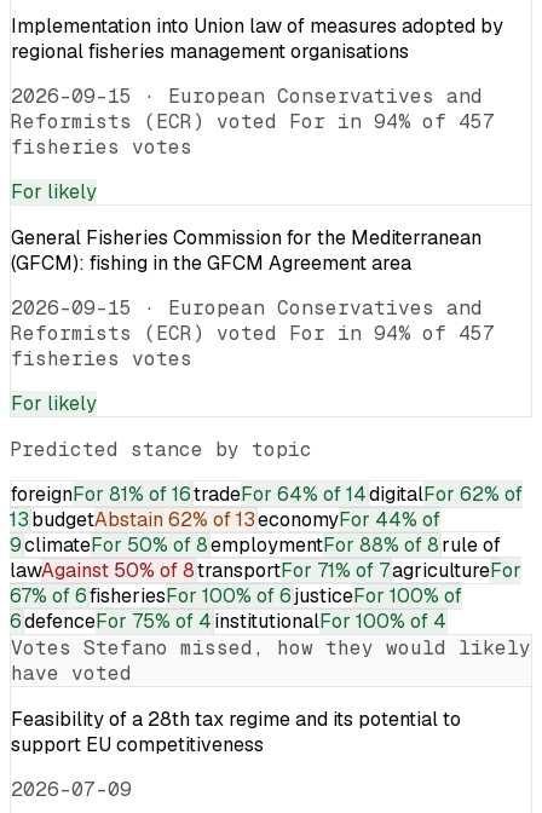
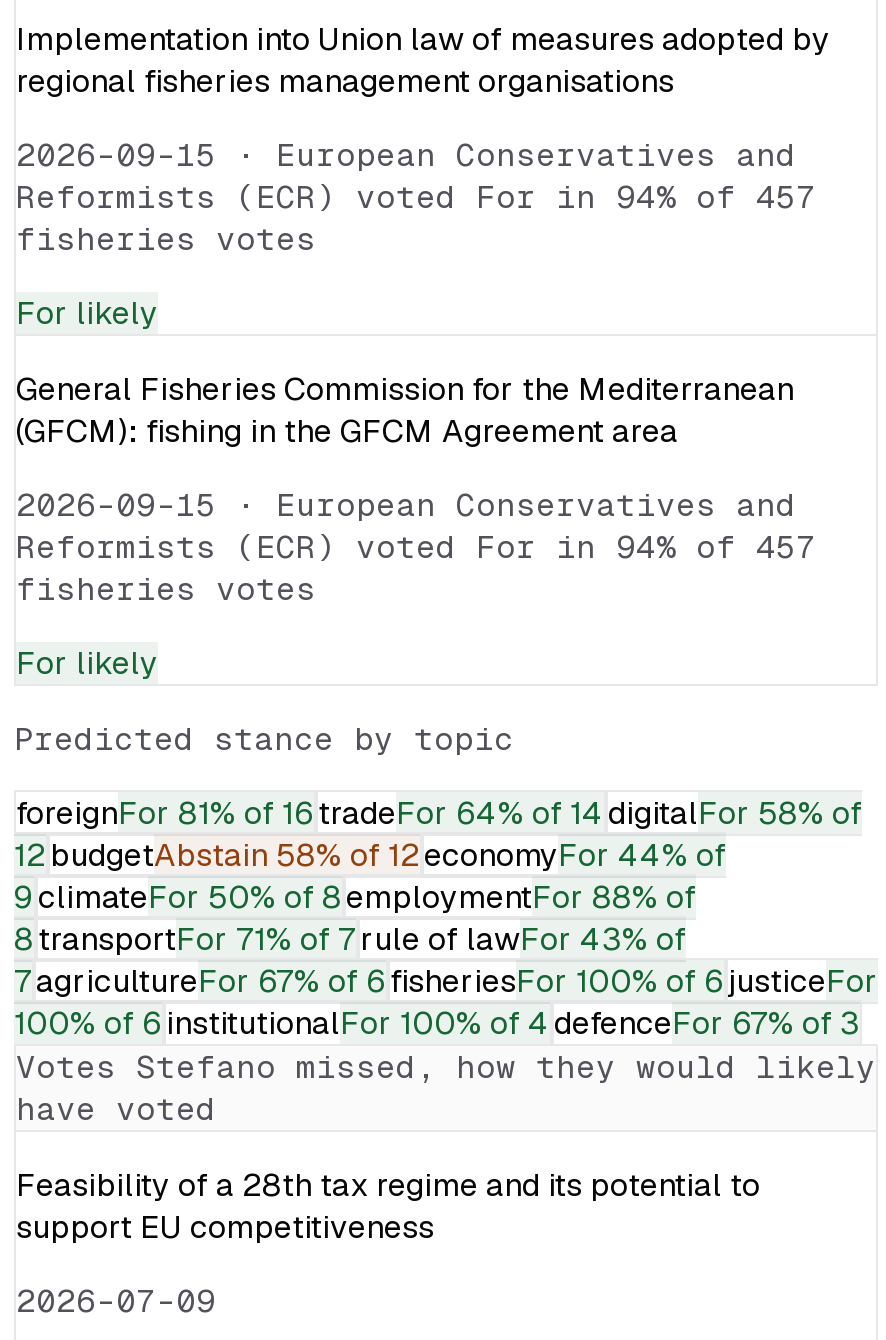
[10,481,523,633] foreignFor 81% of 16 tradeFor 64% of 14 digitalFor 62% of | 13 budgetAbstain 62% of 13 economyFor 44% of | 9 climateFor 50% of 8 employmentFor 88% of 8 rule of | lawAgainst 50% of 8 transportFor 71% of 7 agricultureFor | 67% of 6 fisheriesFor 100% of 6 justiceFor 100% of | 6 defenceFor 75% of 4 institutionalFor 100% of 4 -> [14,791,878,1043] foreignFor 81% of 16 tradeFor 64% of 14 digitalFor 58% of | 12 budgetAbstain 58% of 12 economyFor 44% of | 9 climateFor 50% of 8 employmentFor 88% of | 8 transportFor 71% of 7 rule of lawFor 43% of | 7 agricultureFor 67% of 6 fisheriesFor 100% of 6 justiceFor | 100% of 6 institutionalFor 100% of 4 defenceFor 67% of 3

